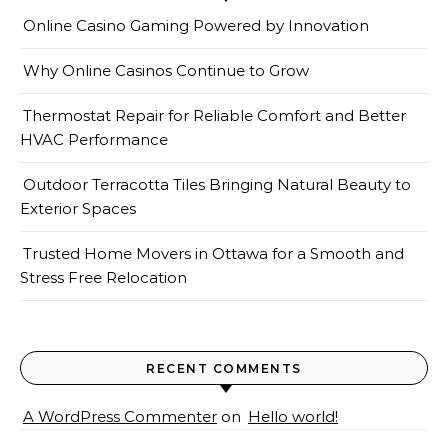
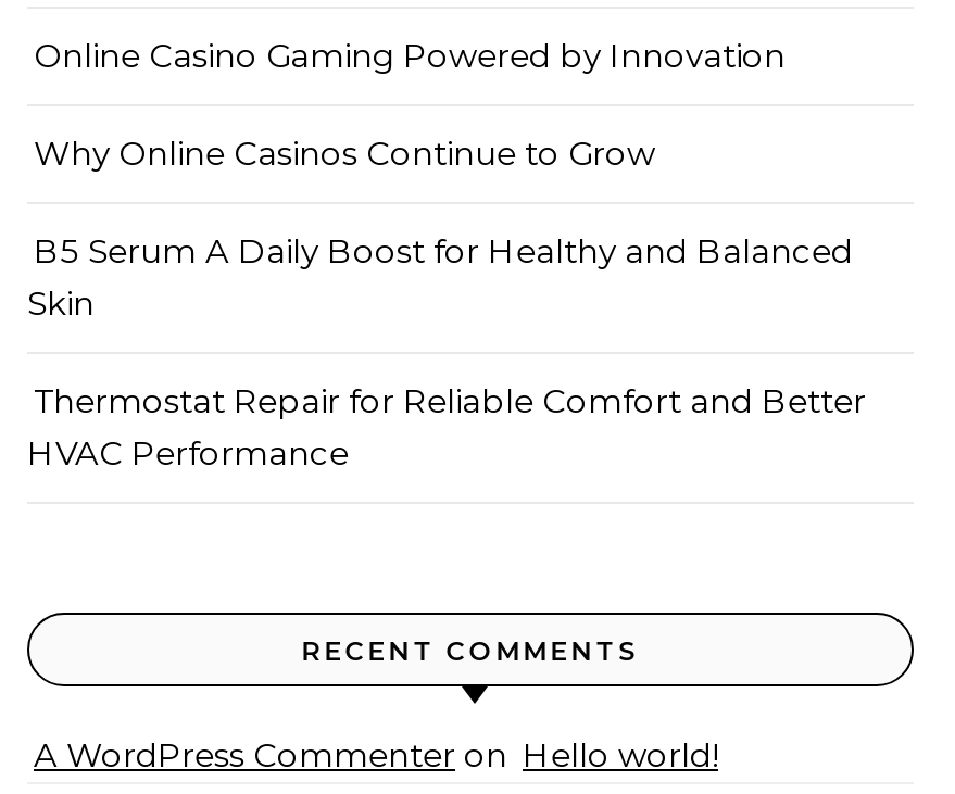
none -> [27,230,853,324] B5 Serum A Daily Boost for Healthy and Balanced | Skin
moved [20,106,406,149] -> [27,380,866,474]: Thermostat Repair for Reliable Comfort and Better | HVAC Performance
[20,175,411,287] Outdoor Terracotta Tiles Bringing Natural Beauty to | Exterior Spaces | Trusted Home Movers in Ottawa for a Smooth and | Stress Free Relocation -> none

